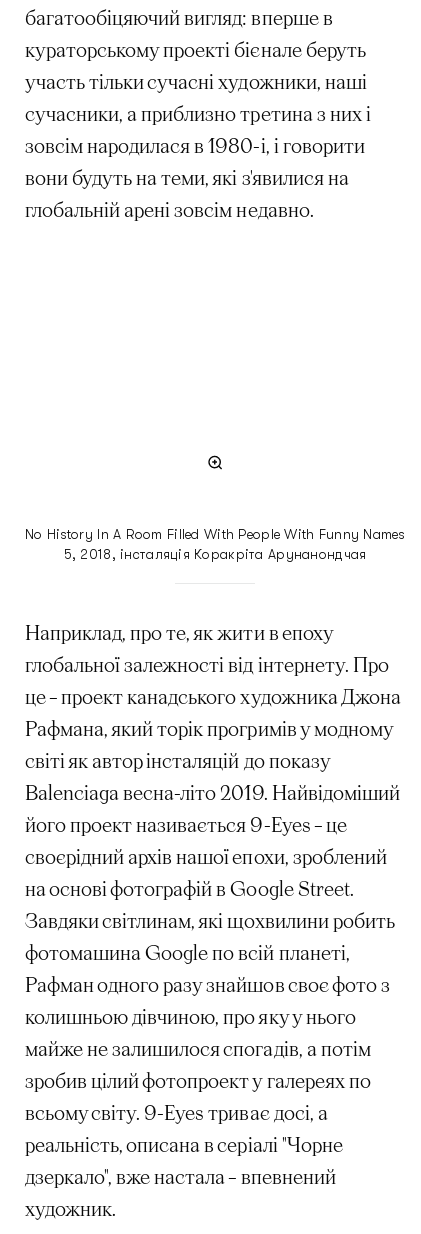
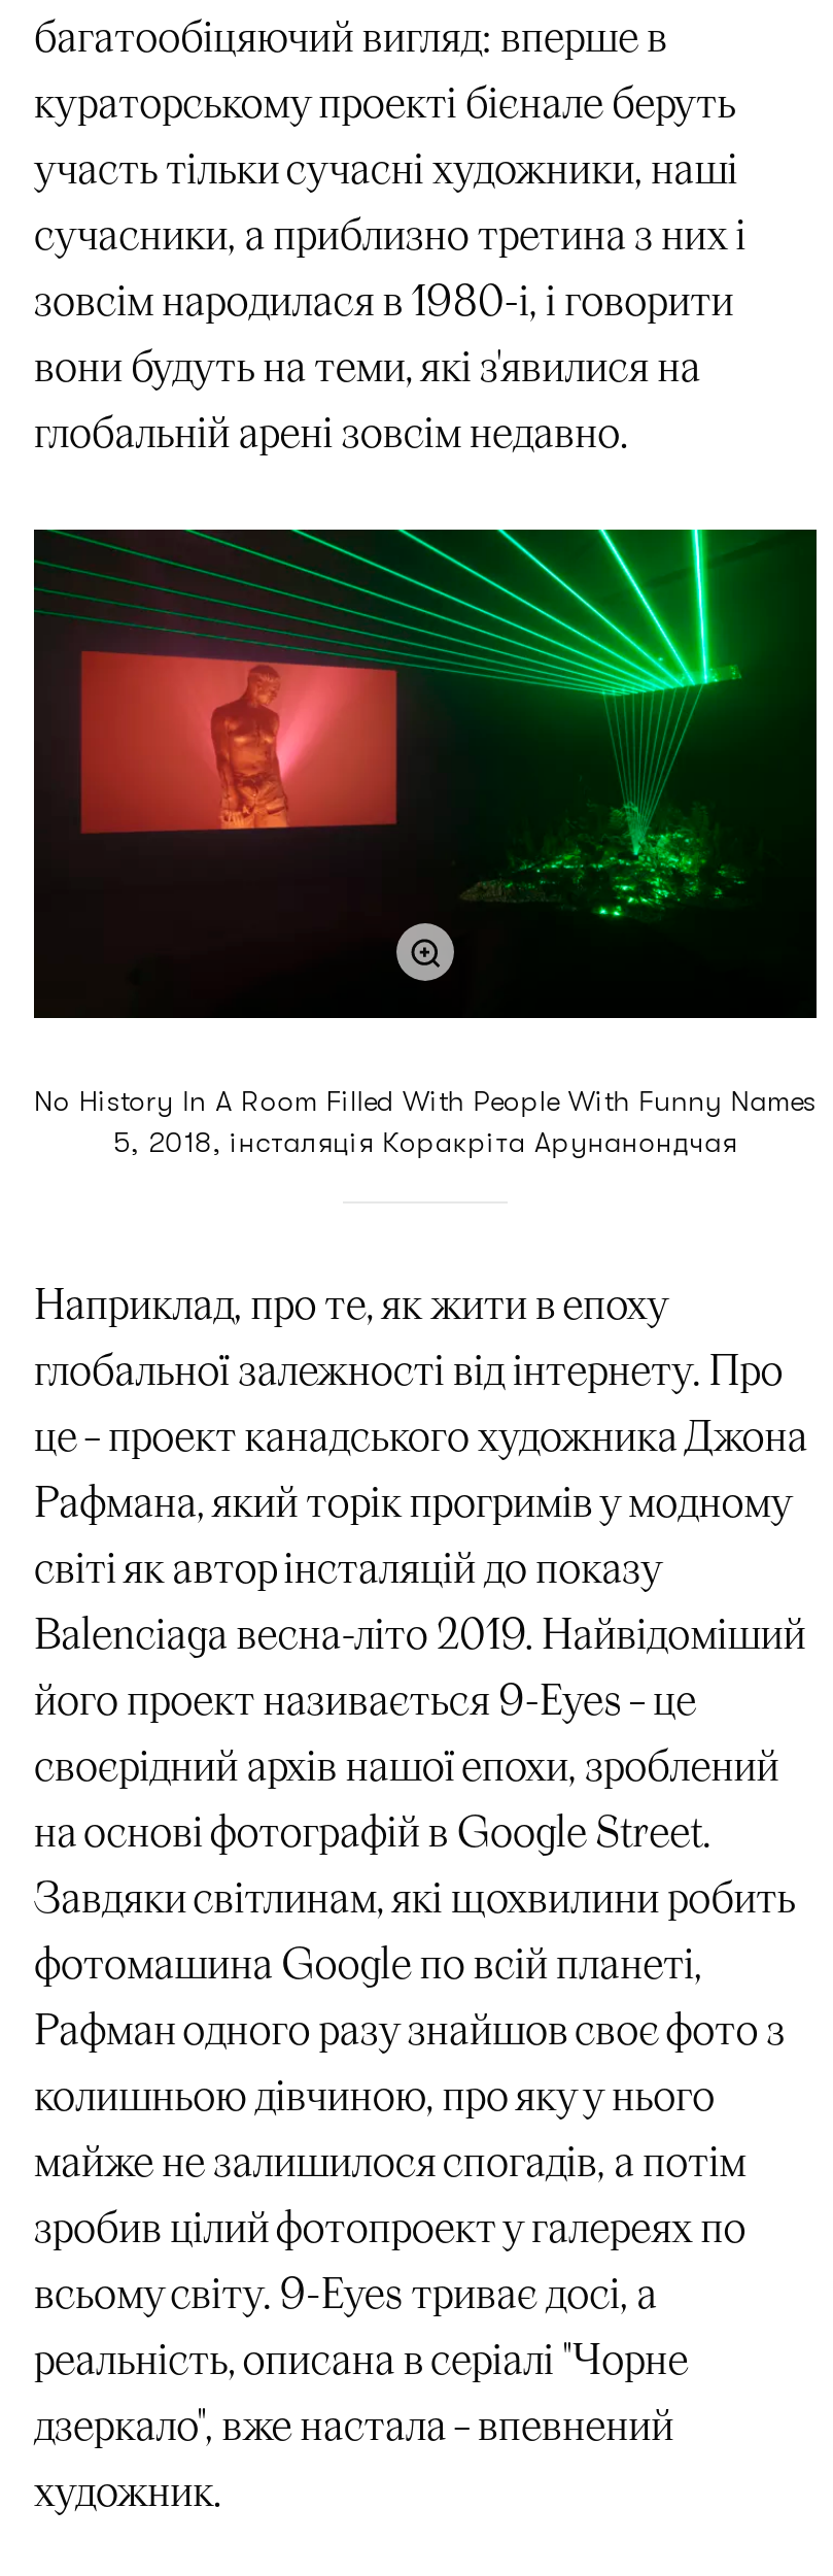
none -> [32,528,819,1020] [image]

